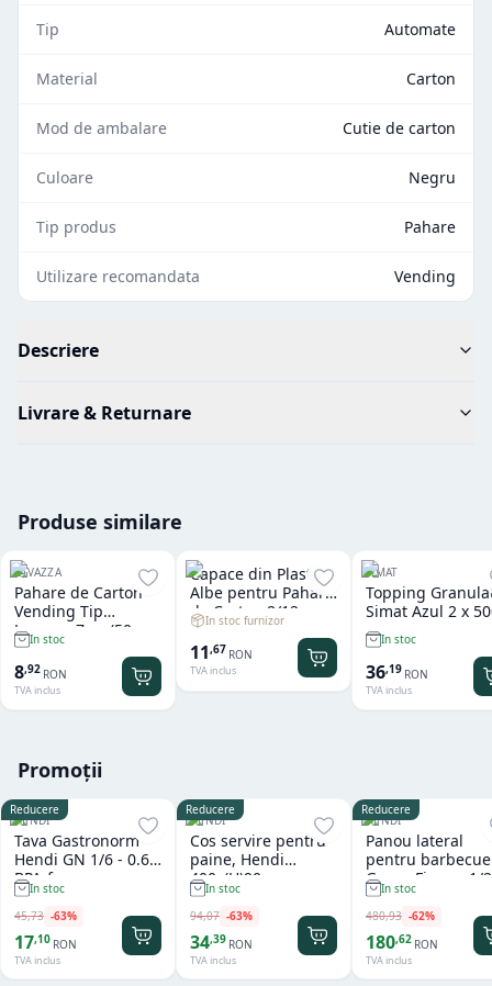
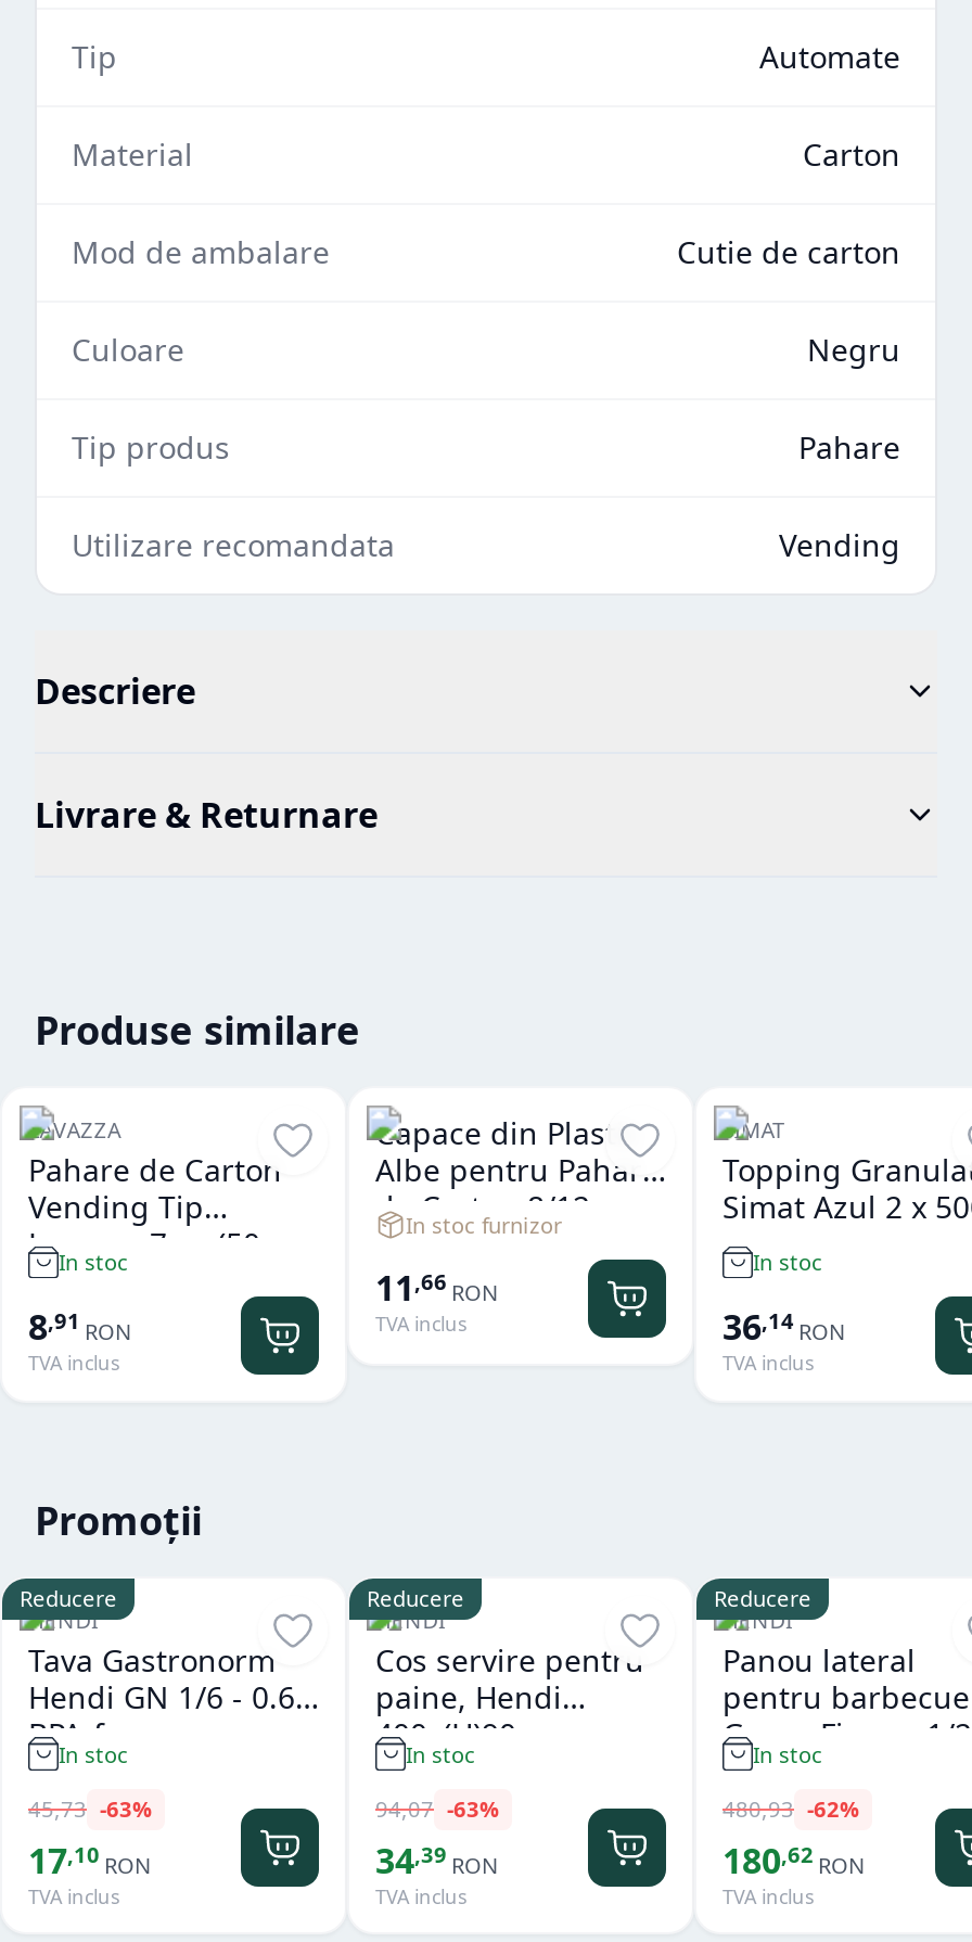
[190,641,253,665] 11,67 RON -> [375,1265,499,1313] 11,66 RON
[14,660,67,684] 8,92 RON -> [28,1303,132,1350] 8,91 RON
[366,660,428,684] 36,19 RON -> [722,1303,846,1350] 36,14 RON

